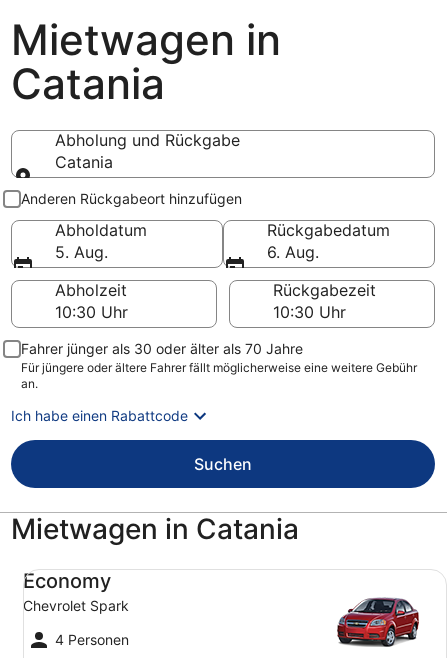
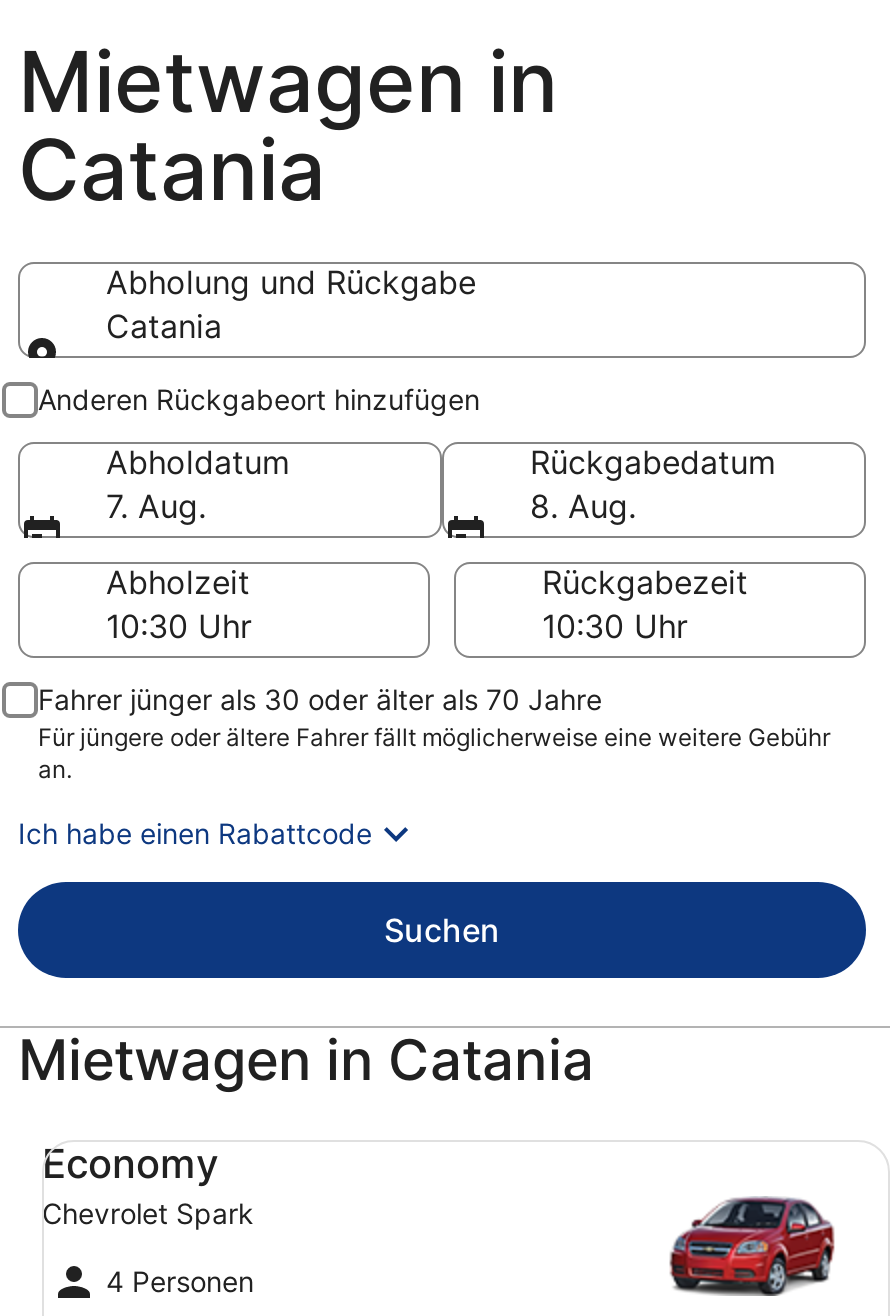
[55,242,108,262] 5. Aug. -> [106,486,206,526] 7. Aug.
[267,242,319,262] 6. Aug. -> [530,486,636,526] 8. Aug.

